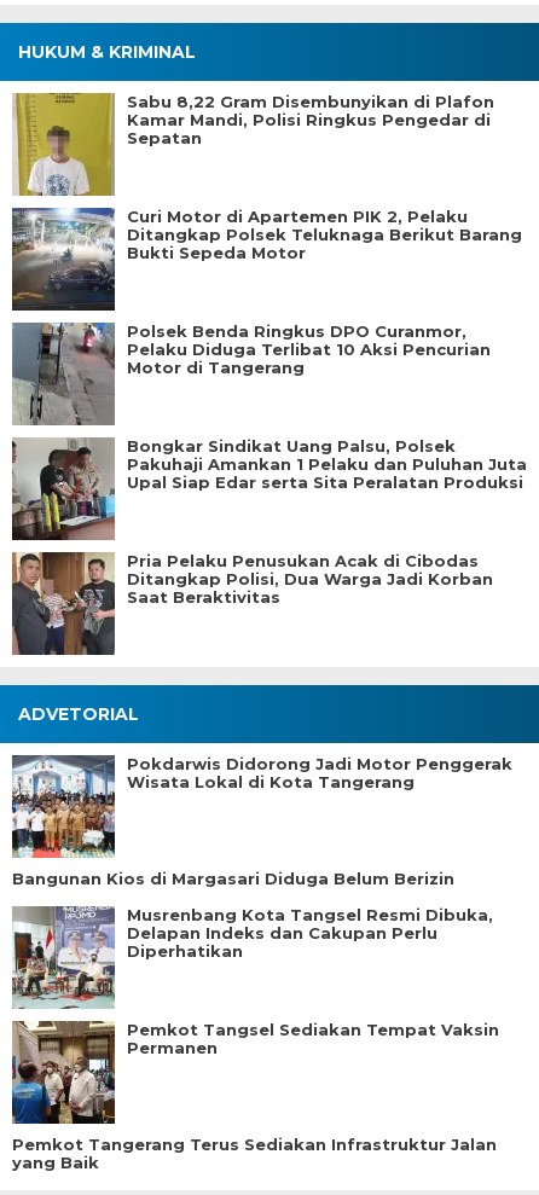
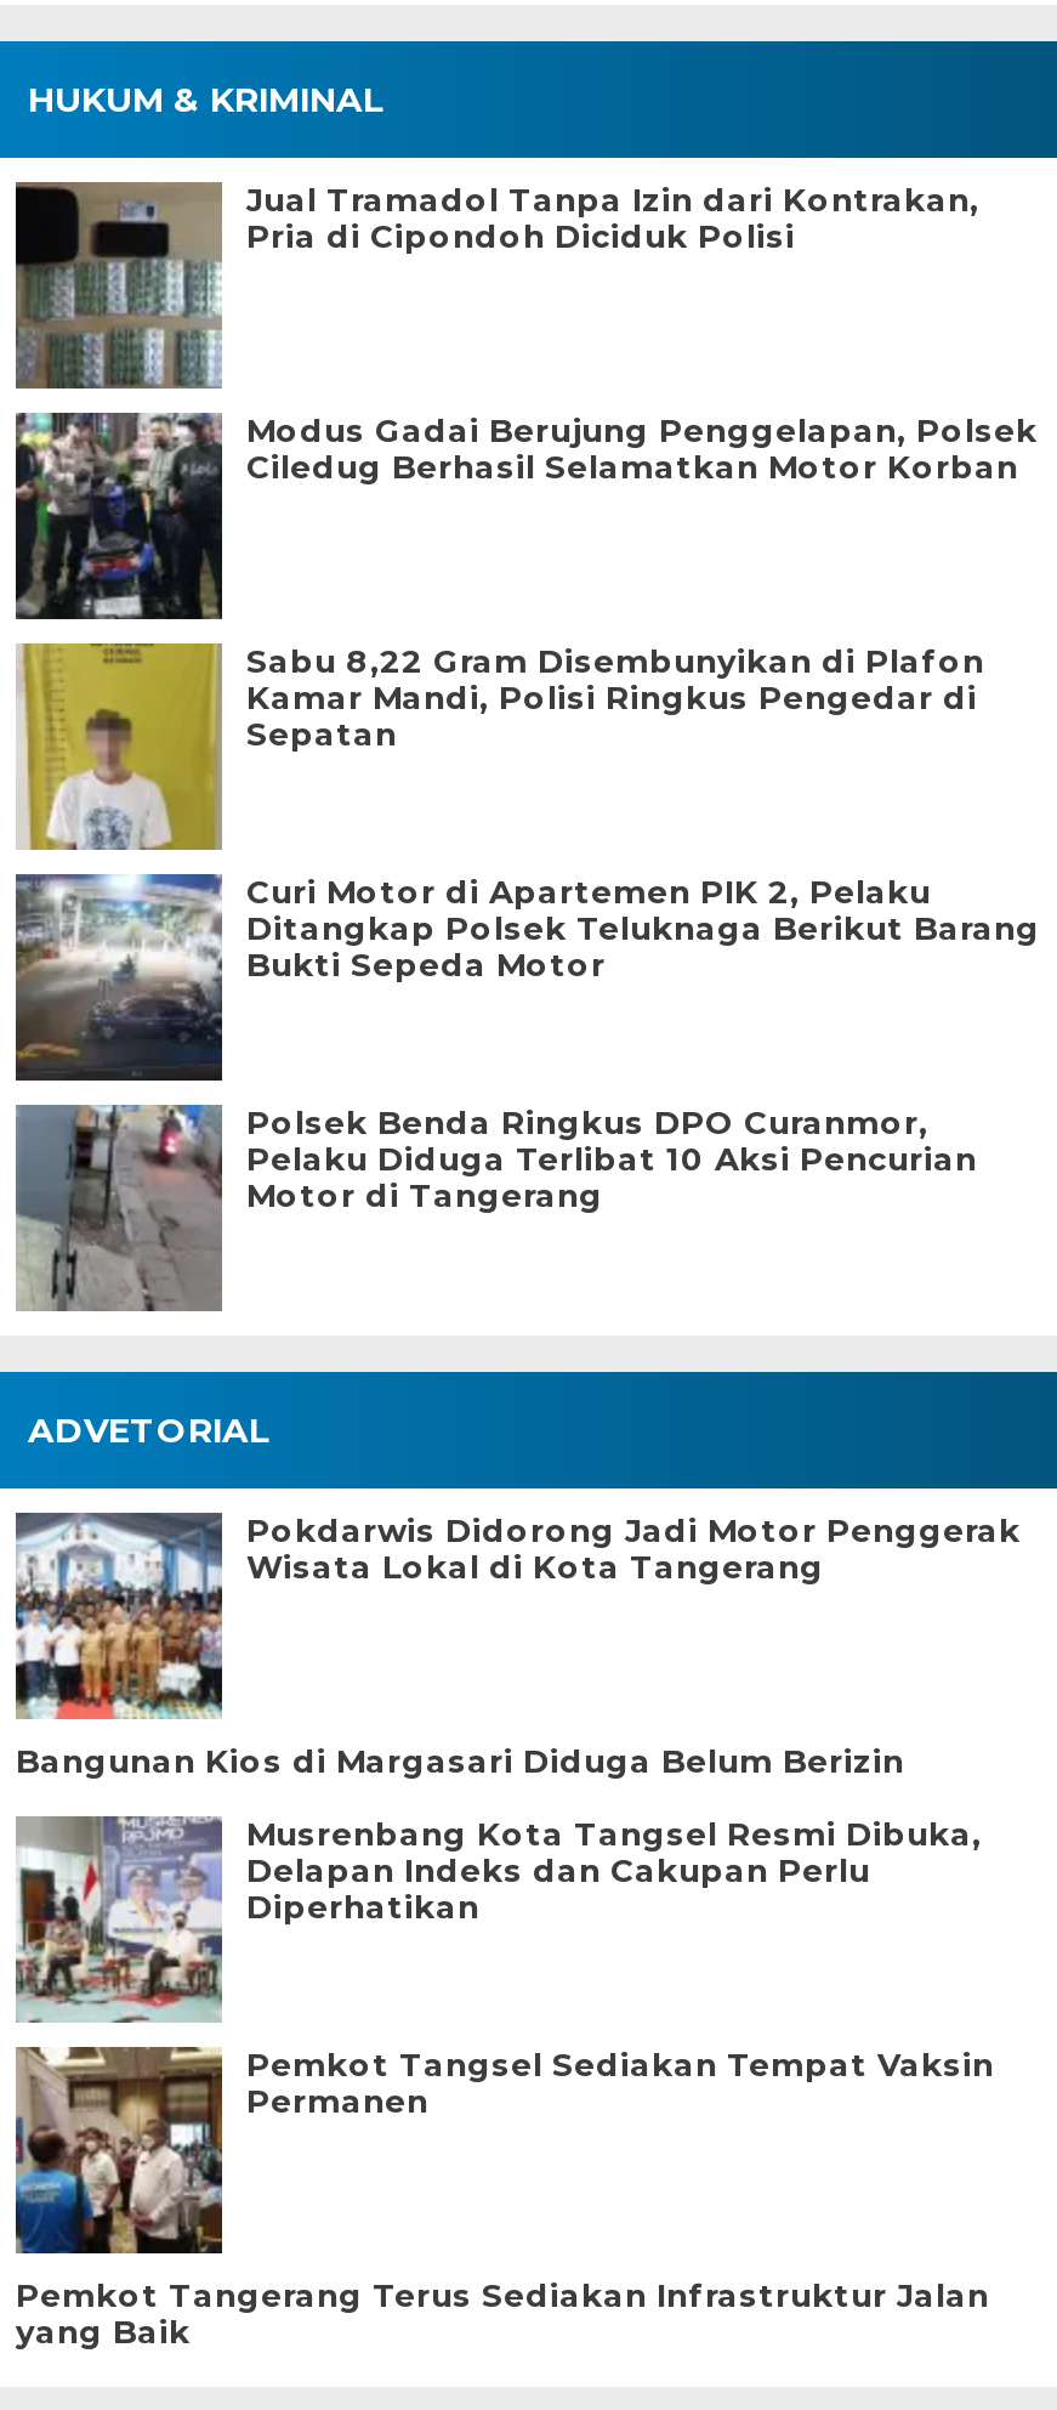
none -> [13,180,979,391] [image] | Jual Tramadol Tanpa Izin dari Kontrakan, | Pria di Cipondoh Diciduk Polisi
none -> [16,410,1038,619] [image] | Modus Gadai Berujung Penggelapan, Polsek | Ciledug Berhasil Selamatkan Motor Korban
moved [11,92,522,427] -> [13,641,1040,1314]: [image] | Sabu 8,22 Gram Disembunyikan di Plafon | Kamar Mandi, Polisi Ringkus Pengedar di | ... | Pelaku Diduga Terlibat 10 Aksi Pencurian | Motor di Tangerang
[12,436,527,540] [image] | Bongkar Sindikat Uang Palsu, Polsek | Pakuhaji Amankan 1 Pelaku dan Puluhan Juta | Upal Siap Edar serta Sita Peralatan Produksi -> none
[12,551,493,655] [image] | Pria Pelaku Penusukan Acak di Cibodas | Ditangkap Polisi, Dua Warga Jadi Korban | Saat Beraktivitas -> none

